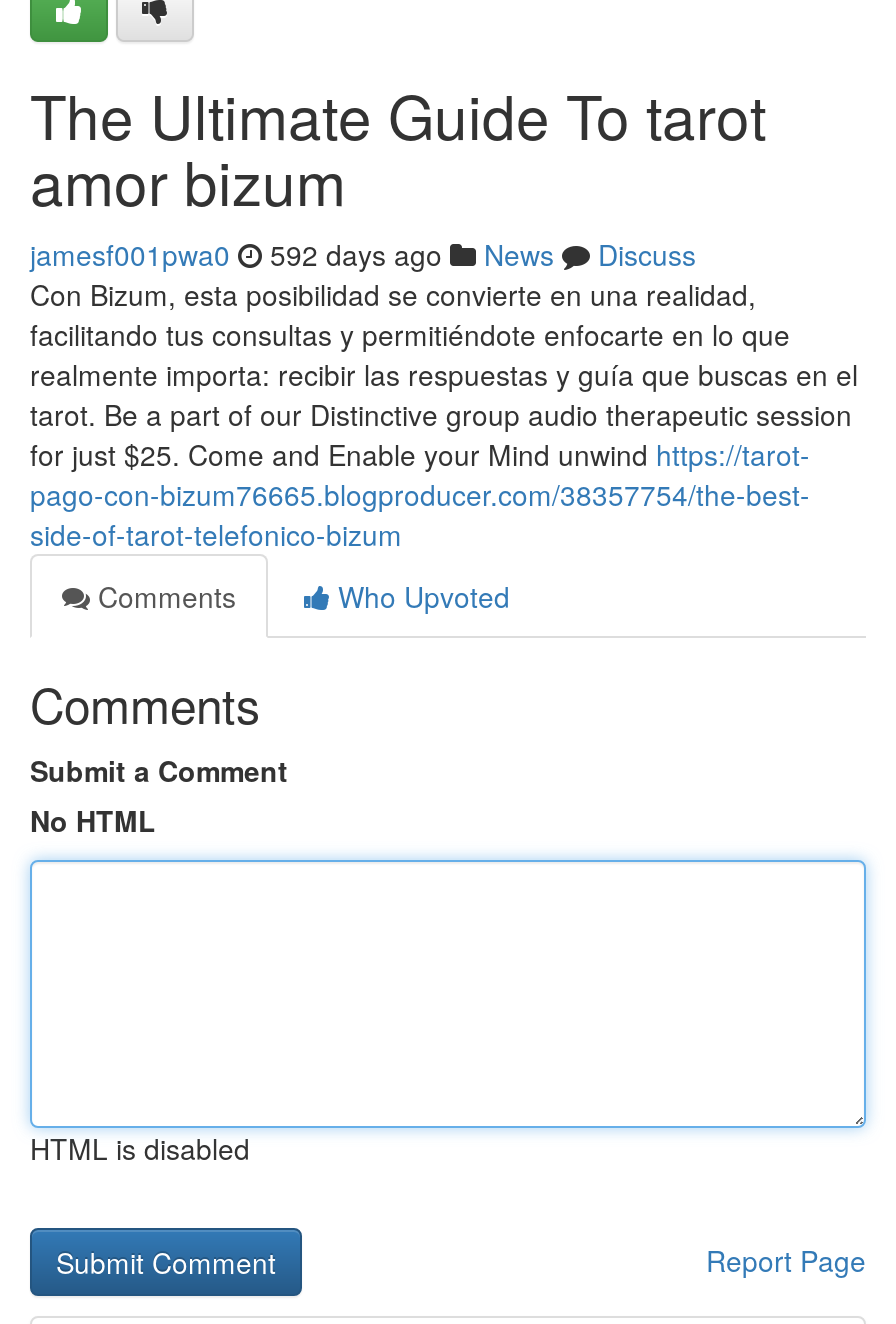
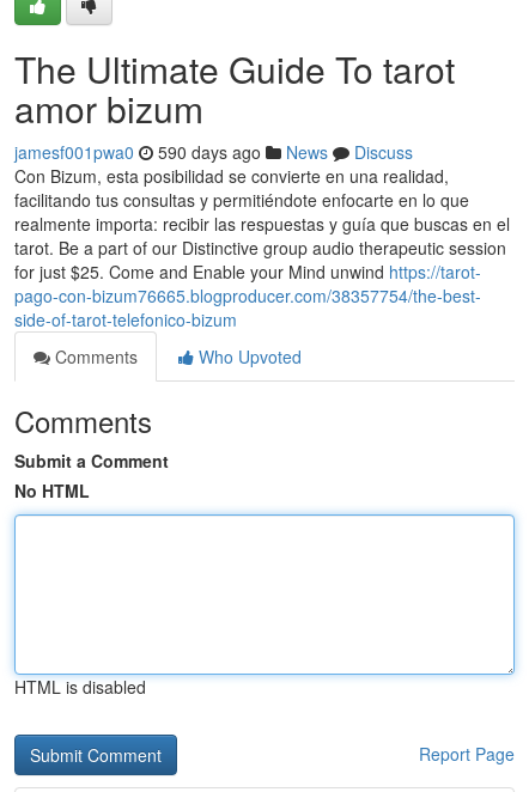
[30,234,696,274] jamesf001pwa0 592 days ago News Discuss -> [14,140,413,164] jamesf001pwa0 590 days ago News Discuss

